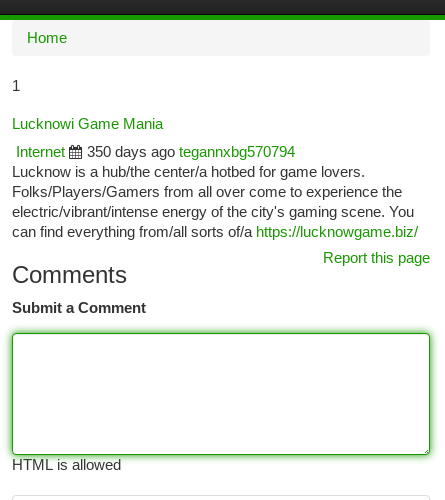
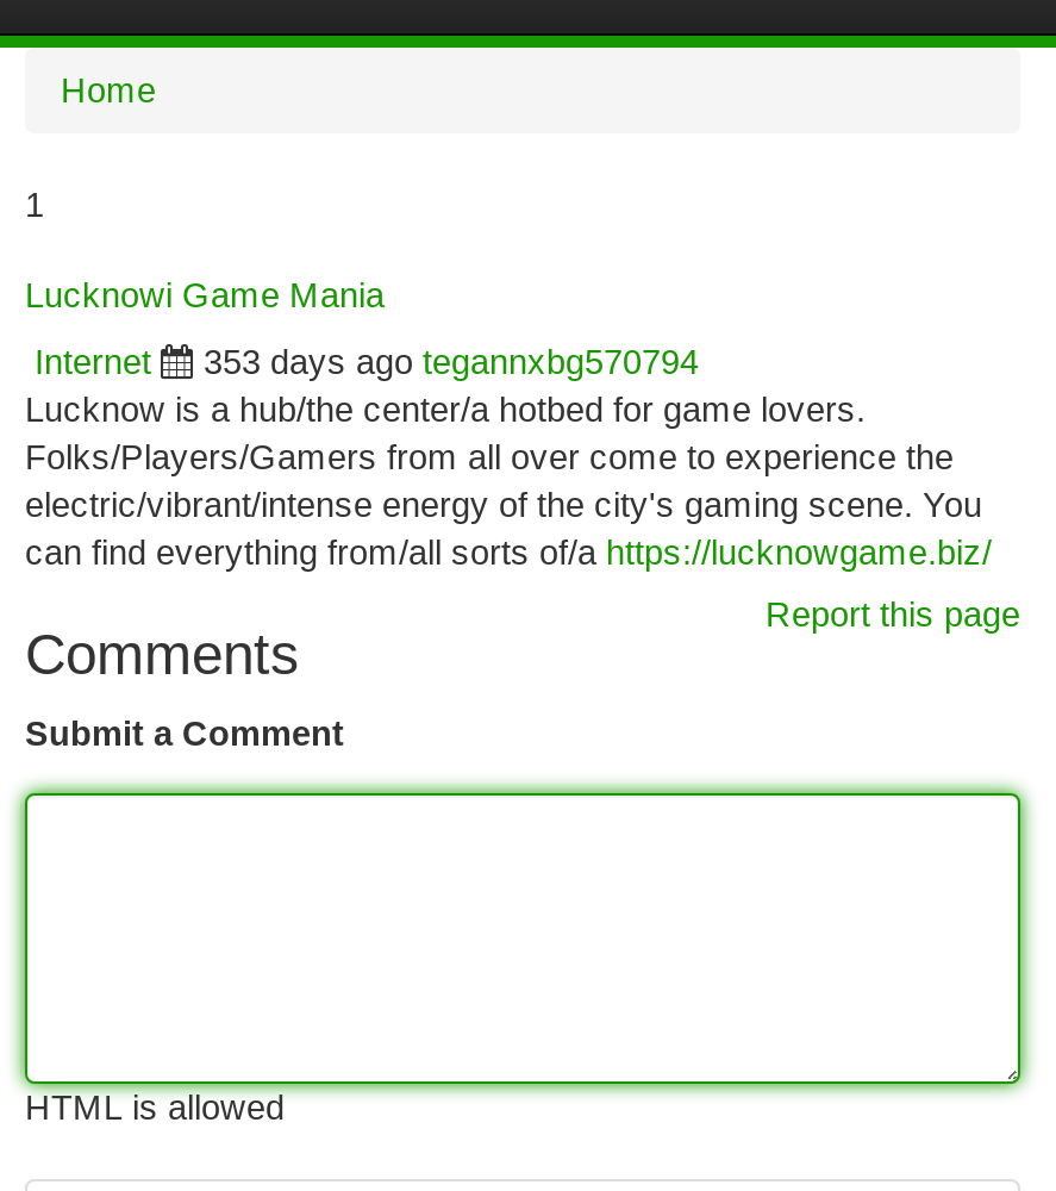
[87,144,295,160] 350 days ago tegannxbg570794 -> [204,343,699,381] 353 days ago tegannxbg570794

